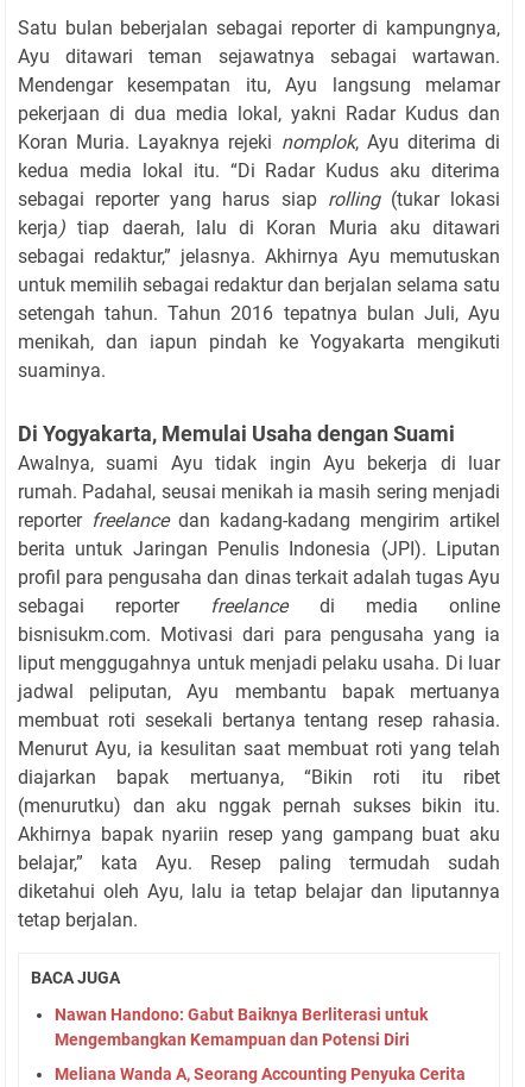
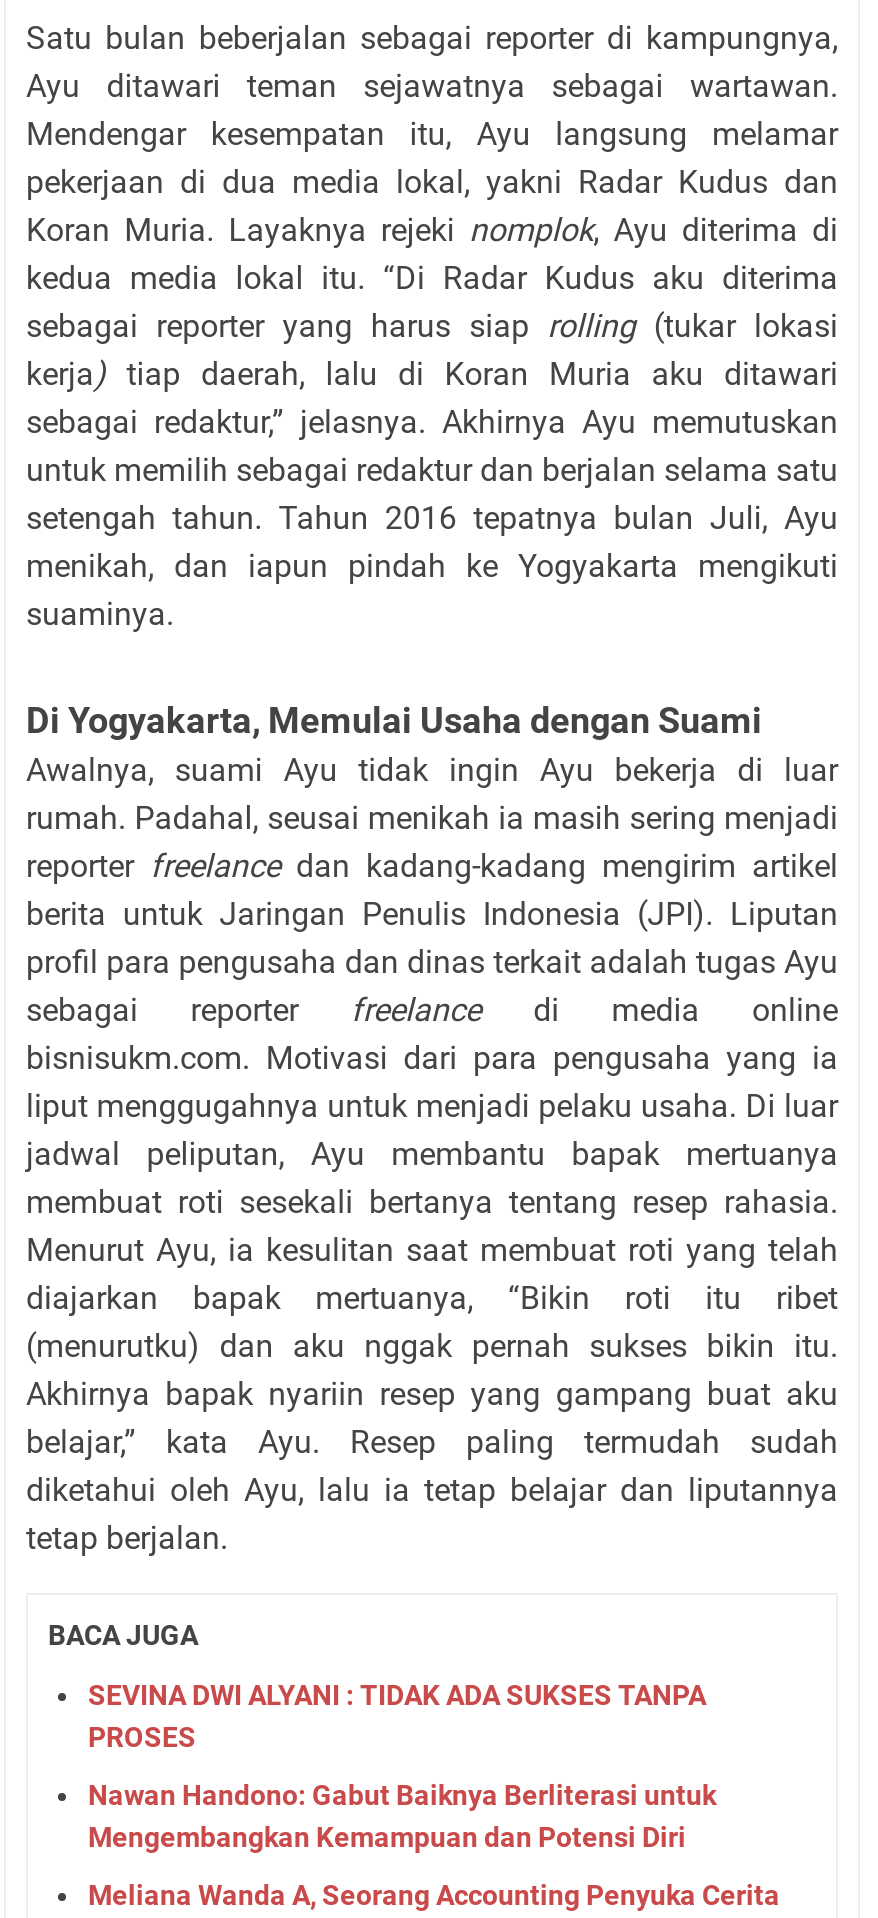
none -> [88,1680,706,1754] SEVINA DWI ALYANI : TIDAK ADA SUKSES TANPA | PROSES

